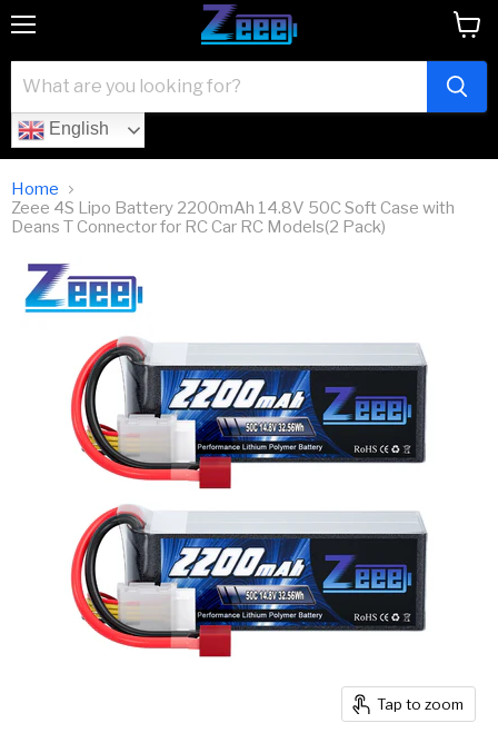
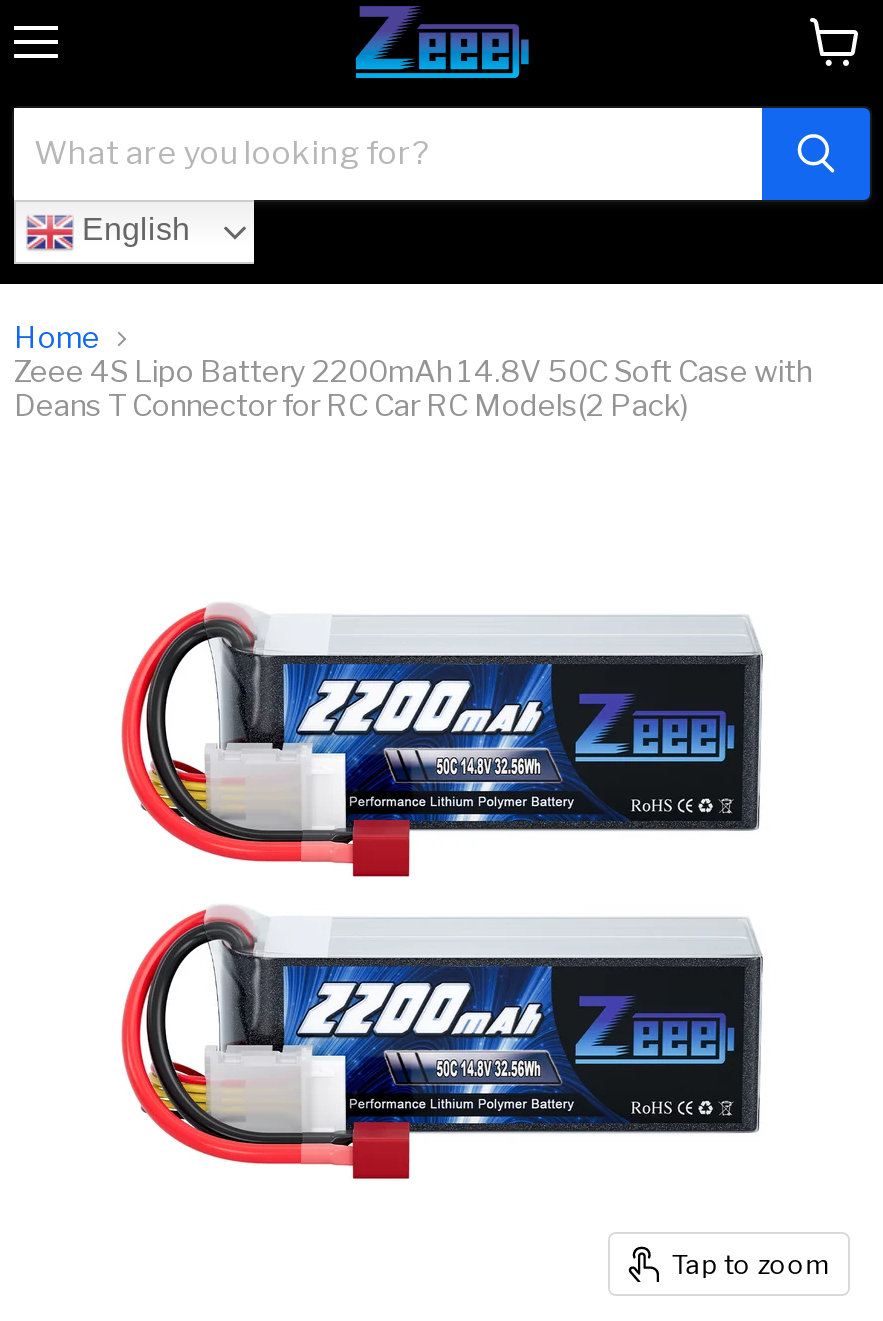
[24,263,143,314] [image] -> none

